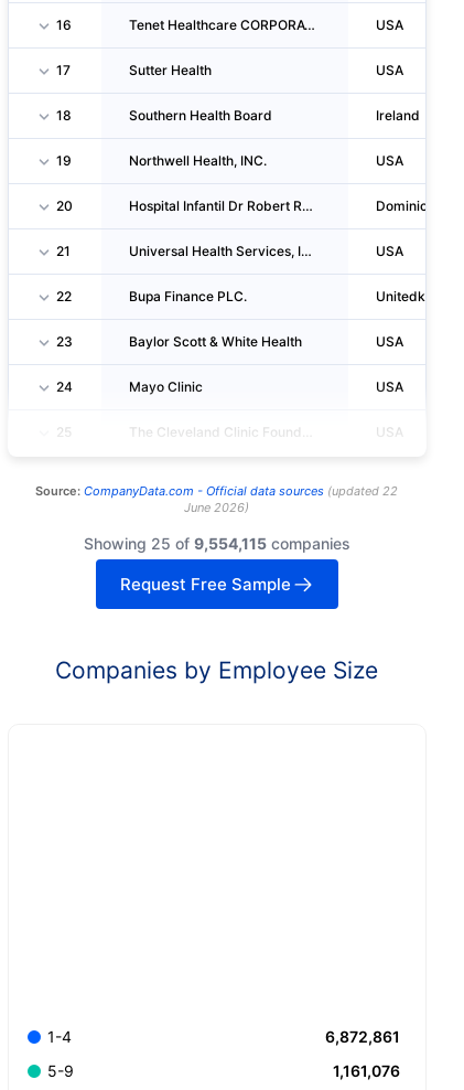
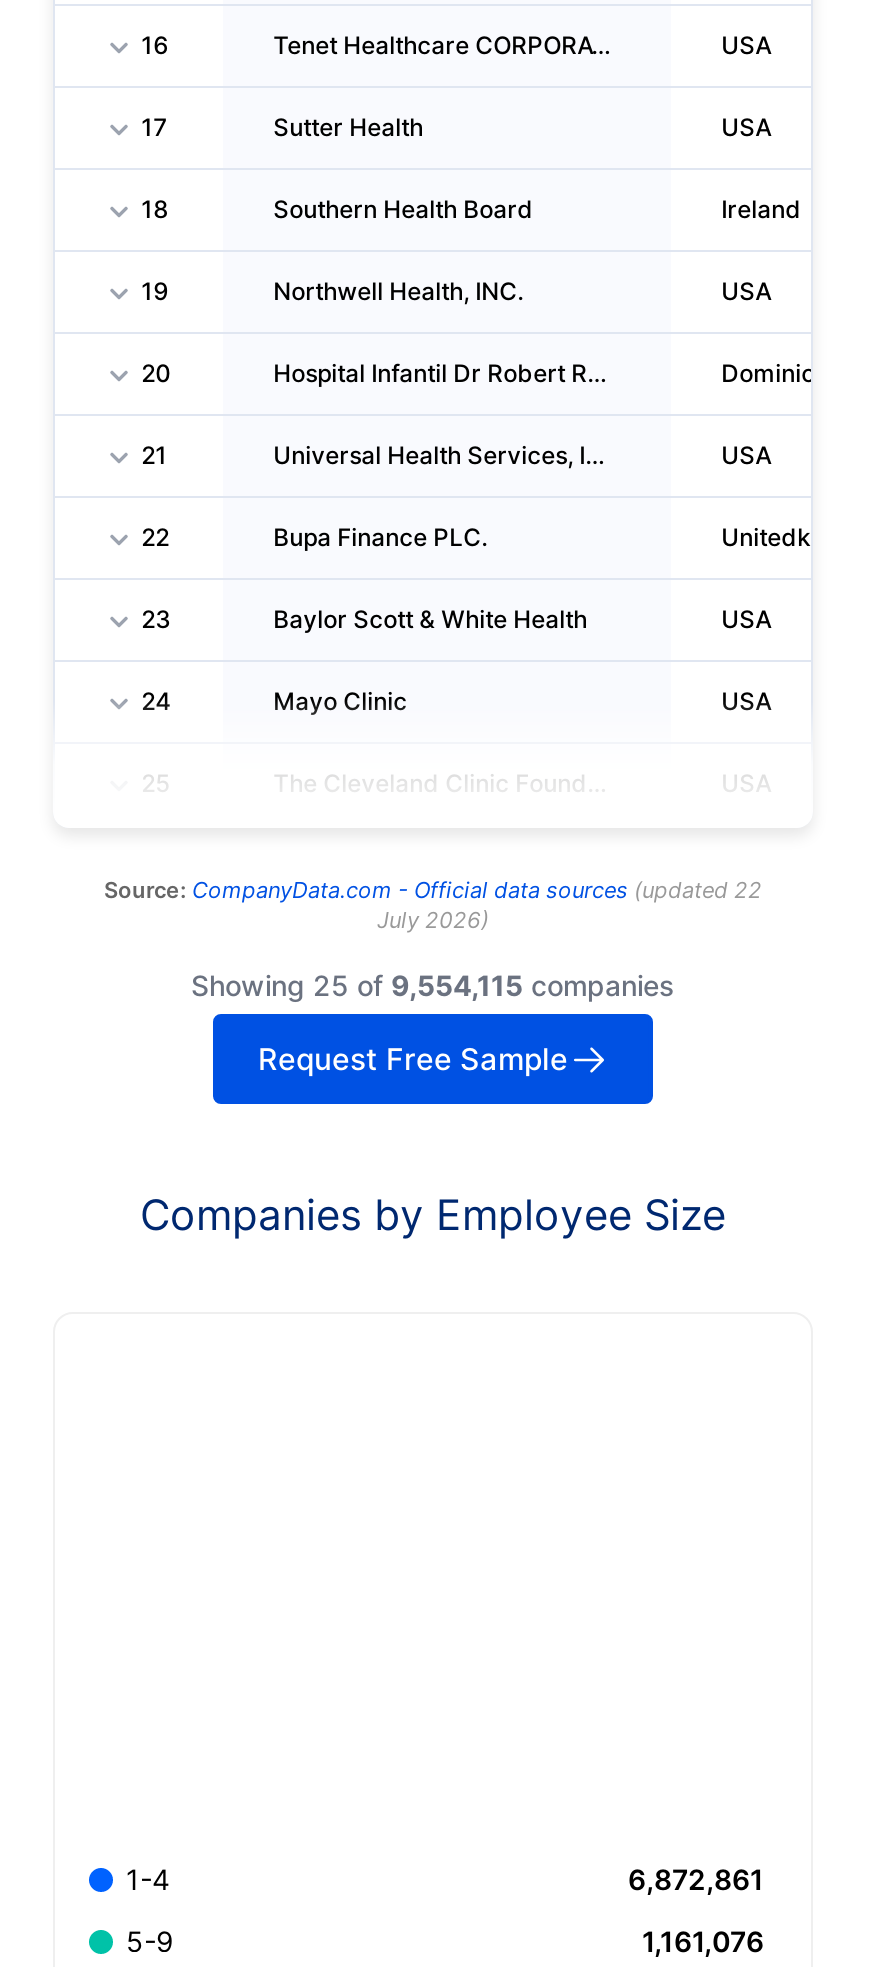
[185,500,250,515] June 2026) -> [377,906,489,934] July 2026)

